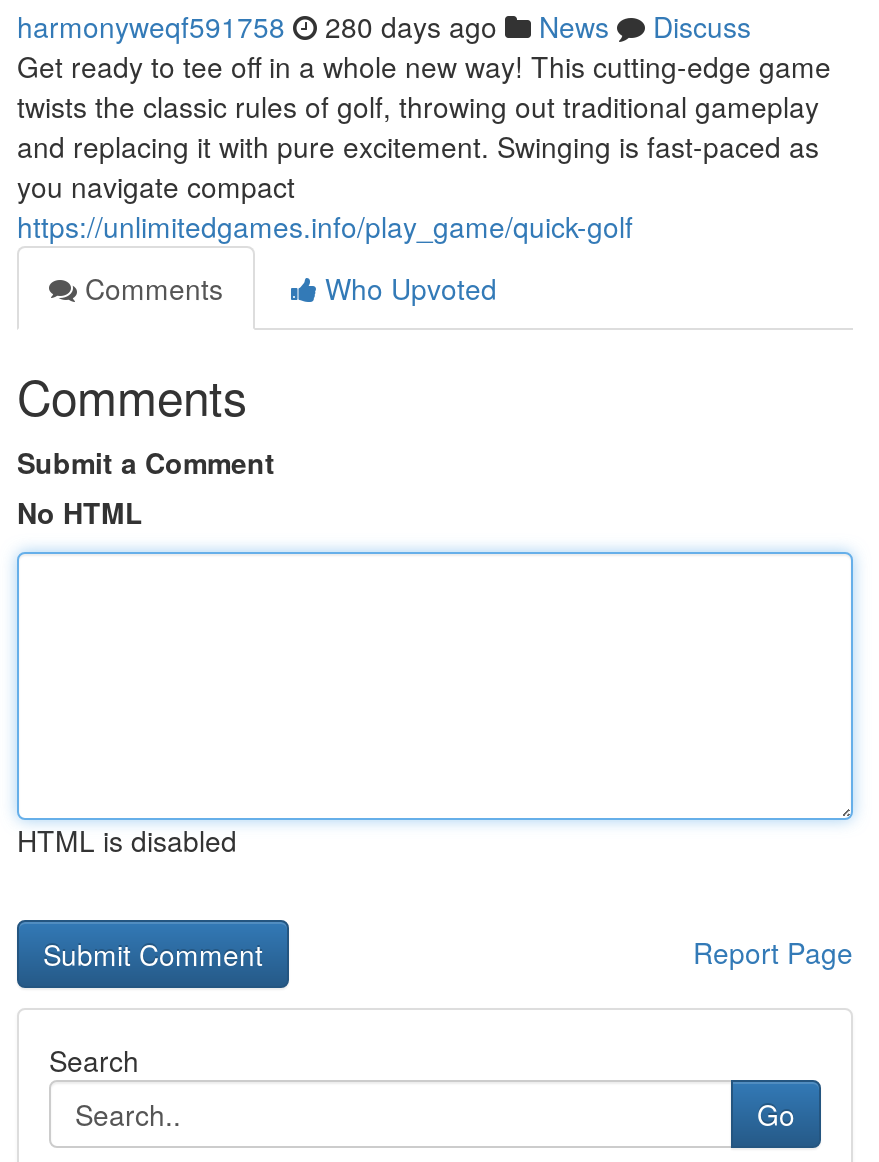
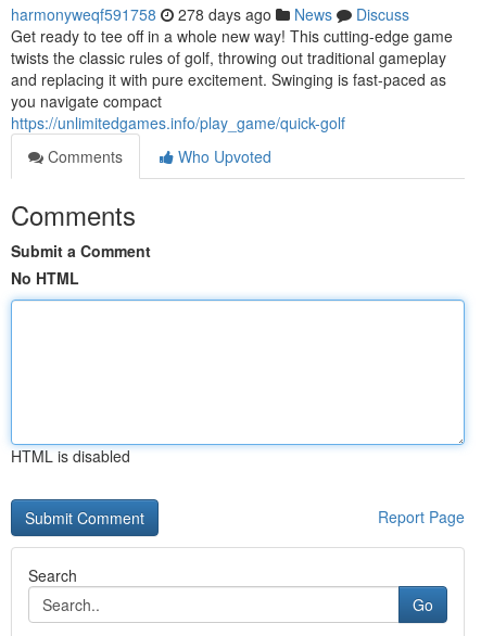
[17,6,751,46] harmonyweqf591758 280 days ago News Discuss -> [11,3,409,25] harmonyweqf591758 278 days ago News Discuss

